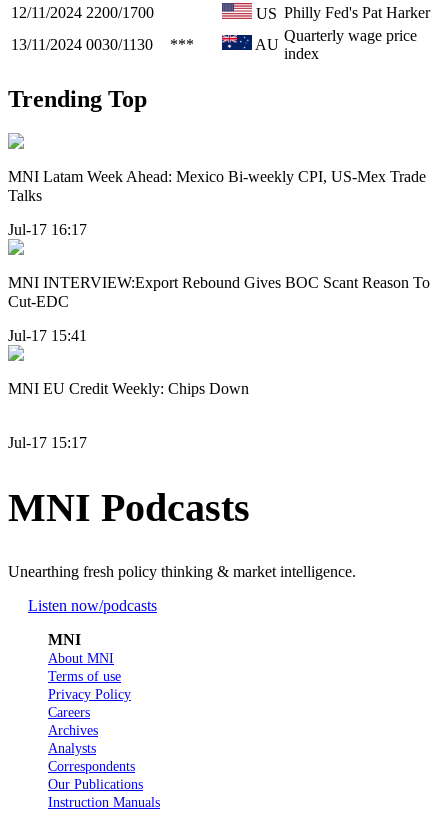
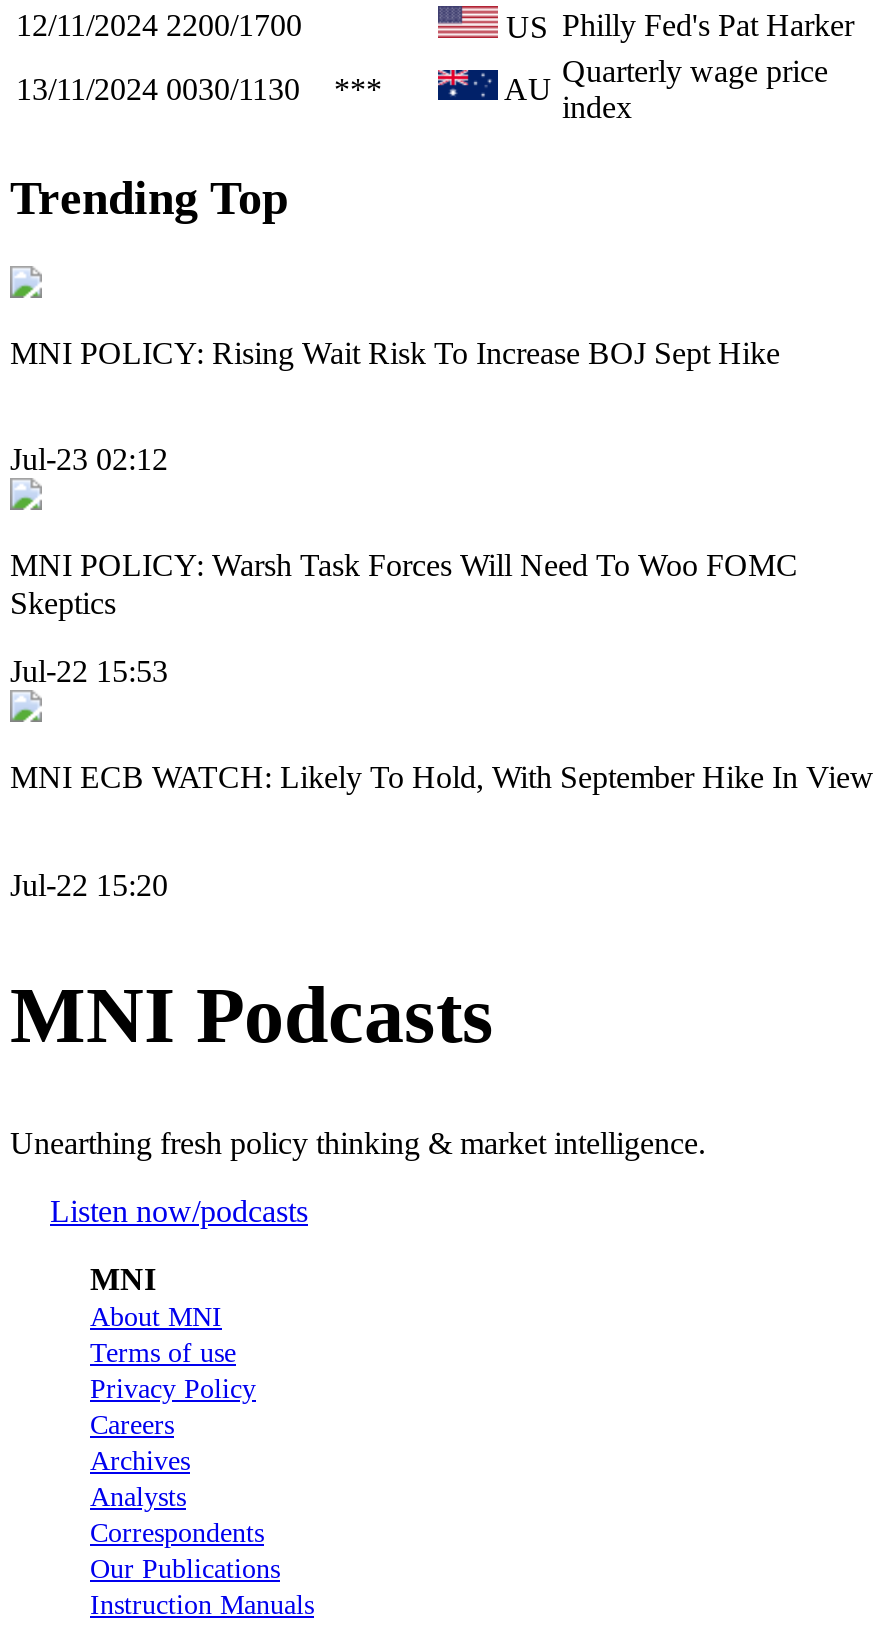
[8,168,426,204] MNI Latam Week Ahead: Mexico Bi-weekly CPI, US-Mex Trade | Talks -> [10,335,780,369] MNI POLICY: Rising Wait Risk To Increase BOJ Sept Hike
[8,221,87,238] Jul-17 16:17 -> [10,442,168,476] Jul-23 02:12
[8,274,430,310] MNI INTERVIEW:Export Rebound Gives BOC Scant Reason To | Cut-EDC -> [10,548,798,620] MNI POLICY: Warsh Task Forces Will Need To Woo FOMC | Skeptics
[8,327,87,344] Jul-17 15:41 -> [10,655,168,689] Jul-22 15:53
[8,380,249,397] MNI EU Credit Weekly: Chips Down -> [10,761,874,795] MNI ECB WATCH: Likely To Hold, With September Hike In View
[8,434,87,451] Jul-17 15:17 -> [10,868,168,902] Jul-22 15:20

